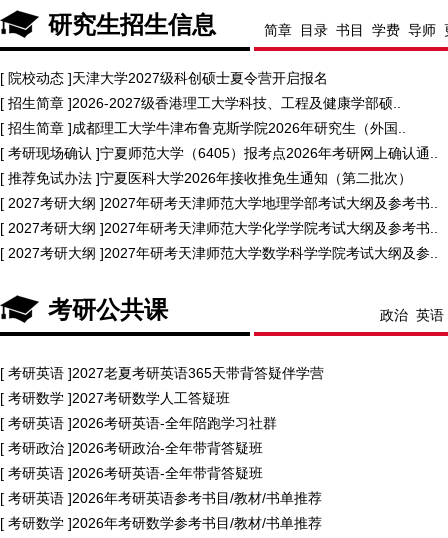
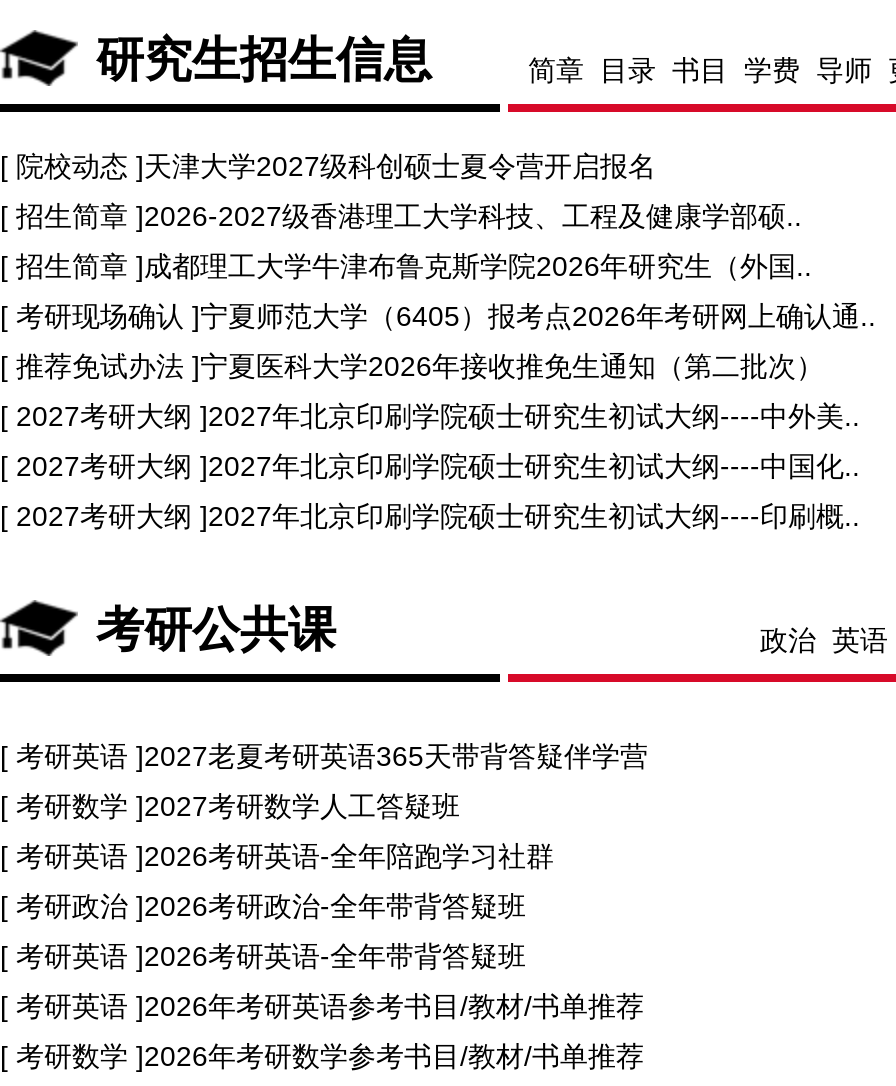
[0,195,438,211] [ 2027考研大纲 ]2027年研考天津师范大学地理学部考试大纲及参考书.. -> [0,400,860,432] [ 2027考研大纲 ]2027年北京印刷学院硕士研究生初试大纲----中外美..
[0,220,438,236] [ 2027考研大纲 ]2027年研考天津师范大学化学学院考试大纲及参考书.. -> [0,450,860,482] [ 2027考研大纲 ]2027年北京印刷学院硕士研究生初试大纲----中国化..
[0,245,438,261] [ 2027考研大纲 ]2027年研考天津师范大学数学科学学院考试大纲及参.. -> [0,500,860,532] [ 2027考研大纲 ]2027年北京印刷学院硕士研究生初试大纲----印刷概..

